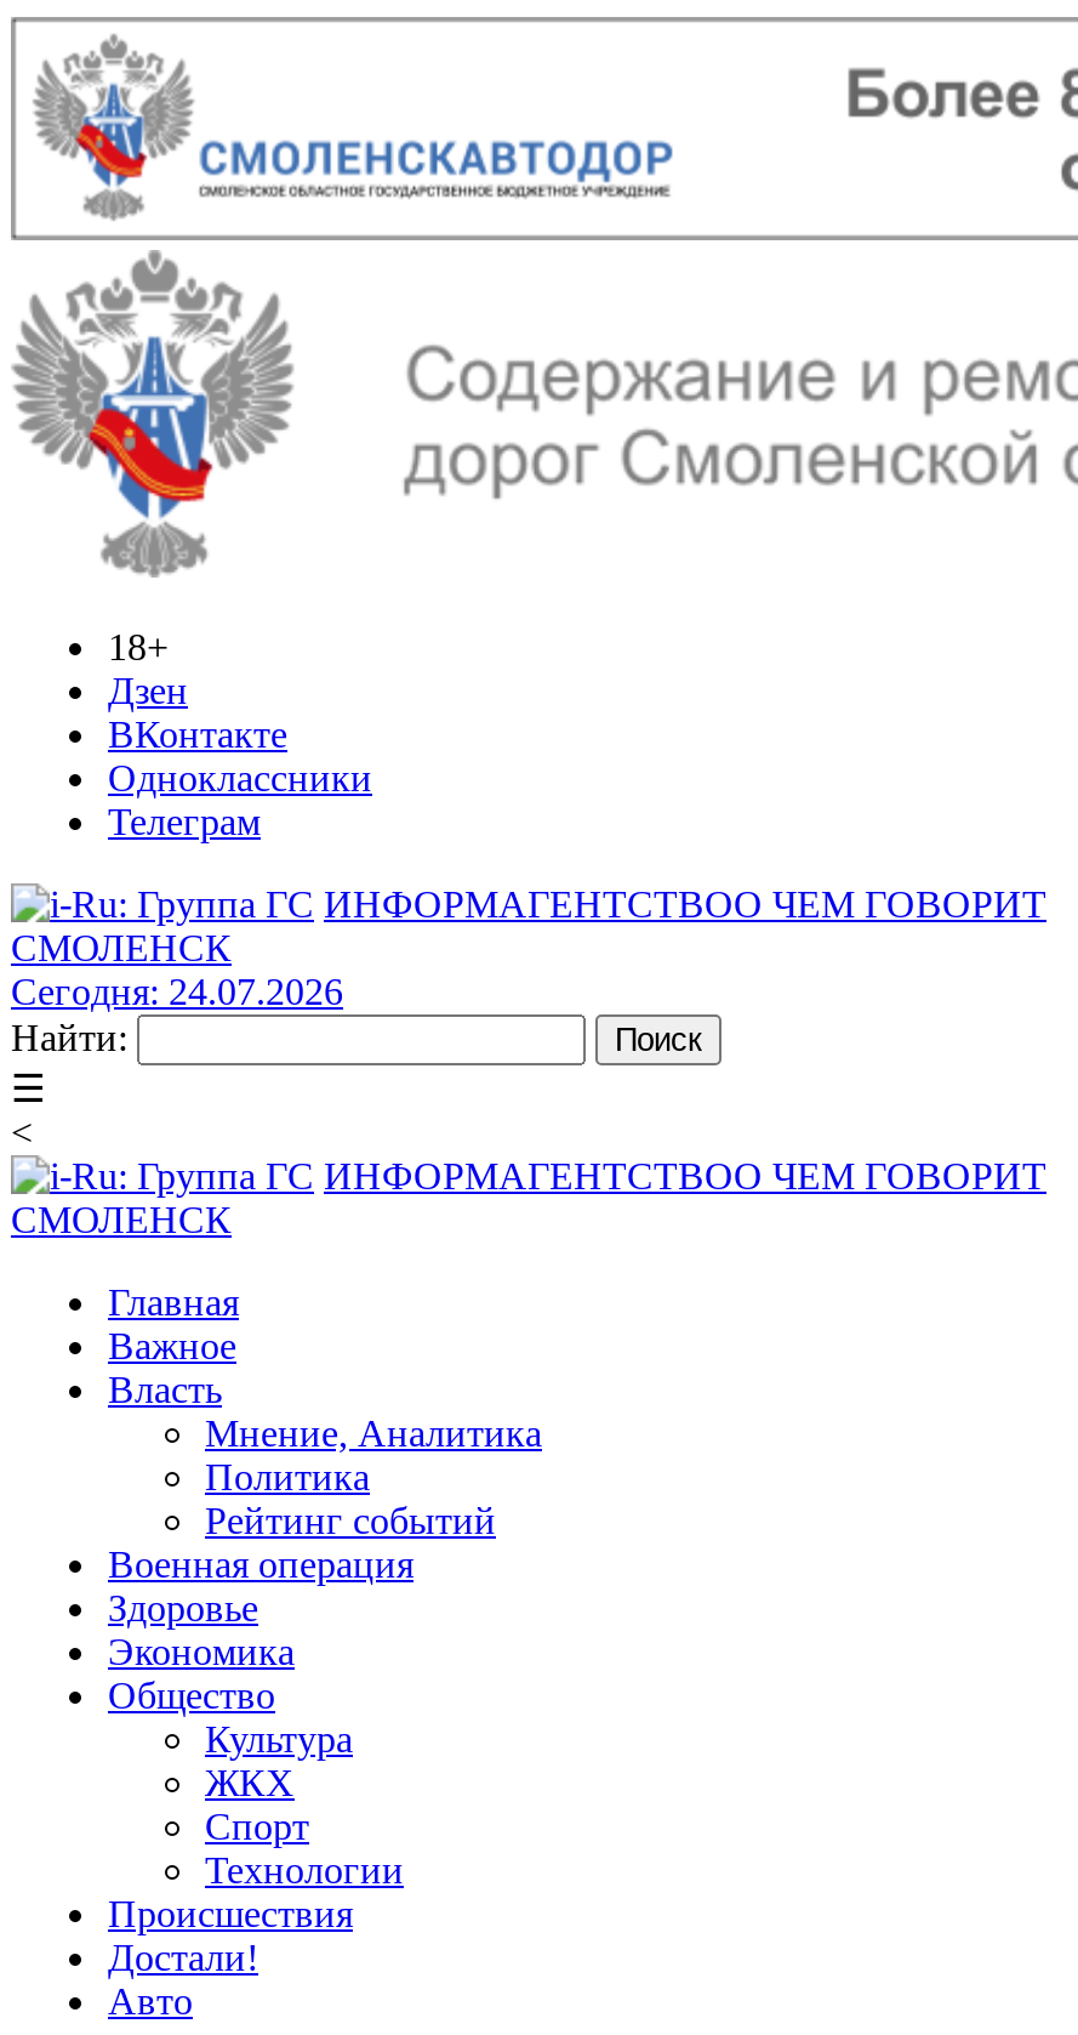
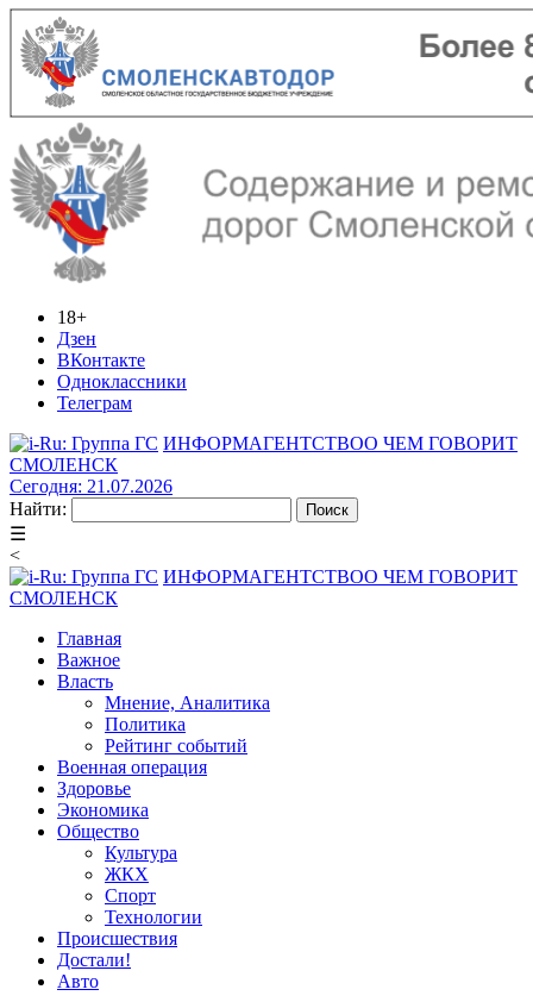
[11,971,343,1012] Сегодня: 24.07.2026 -> [10,476,173,496] Сегодня: 21.07.2026

